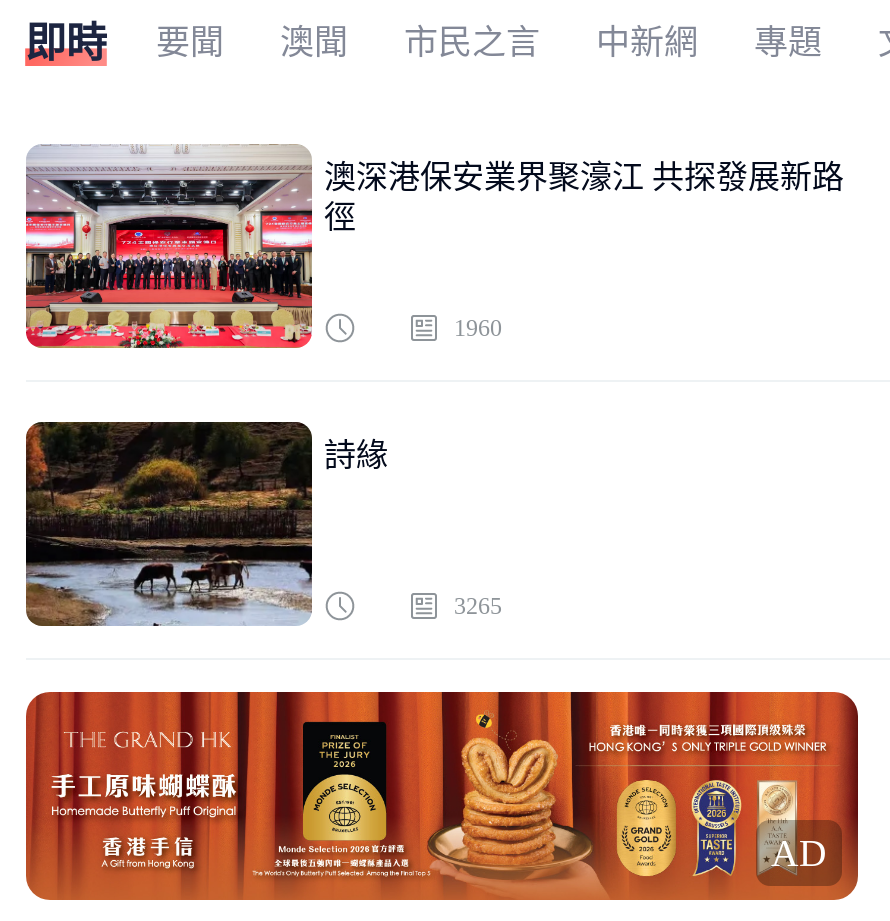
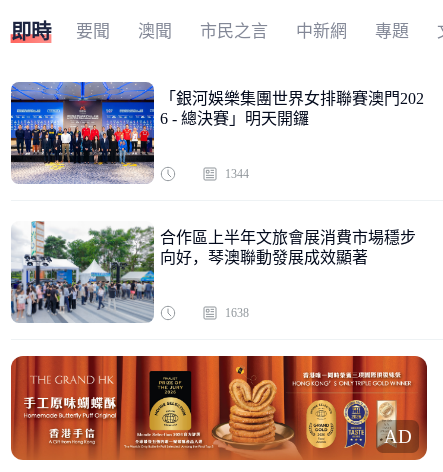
[24,144,844,350] [image] | 澳深港保安業界聚濠江 共探發展新路 | 徑 -> [10,81,424,184] [image] | 「銀河娛樂集團世界女排聯賽澳門202 | 6 - 總決賽」明天開鑼
[454,313,502,341] 1960 -> [225,167,249,181] 1344
[24,420,388,626] [image] | 詩緣 -> [10,221,416,323] [image] | 合作區上半年文旅會展消費市場穩步 | 向好，琴澳聯動發展成效顯著
[454,591,502,619] 3265 -> [225,306,249,320] 1638

